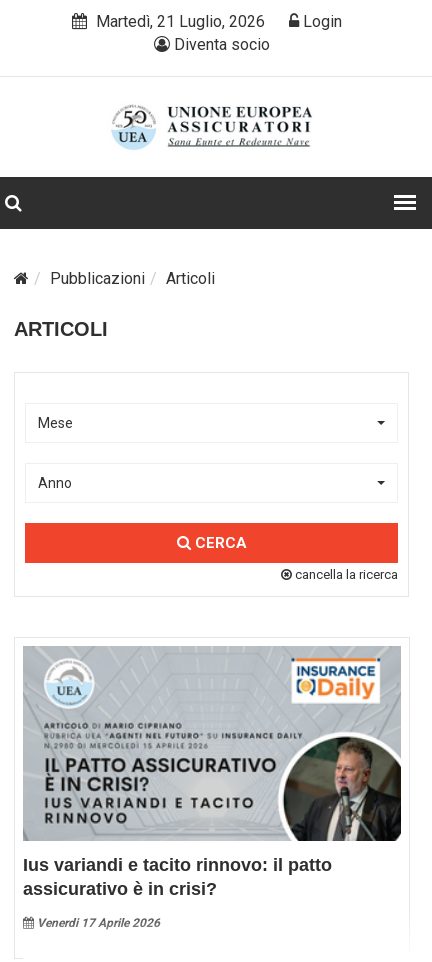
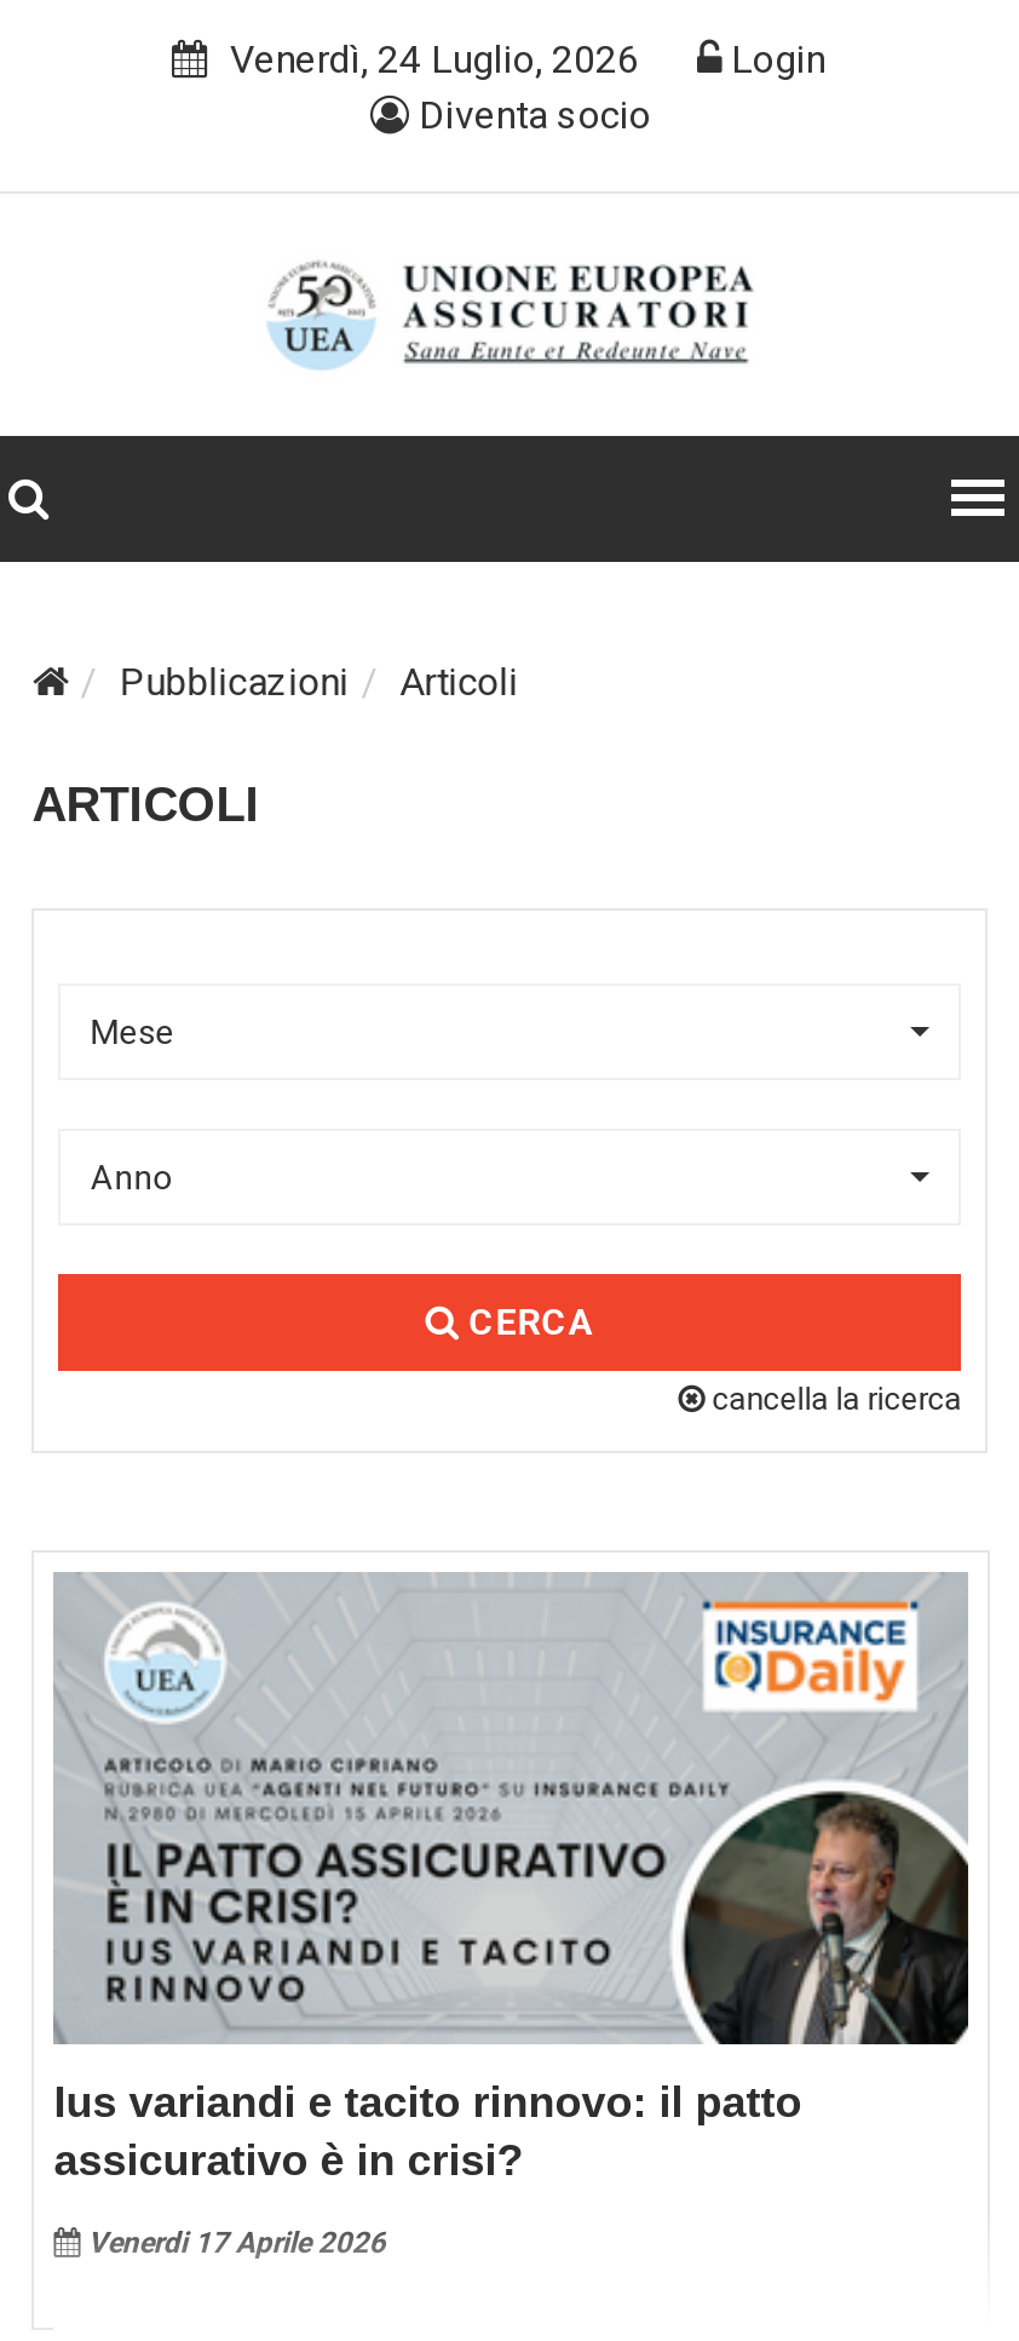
[92,12,265,31] Martedì, 21 Luglio, 2026 -> [220,36,639,82] Venerdì, 24 Luglio, 2026

